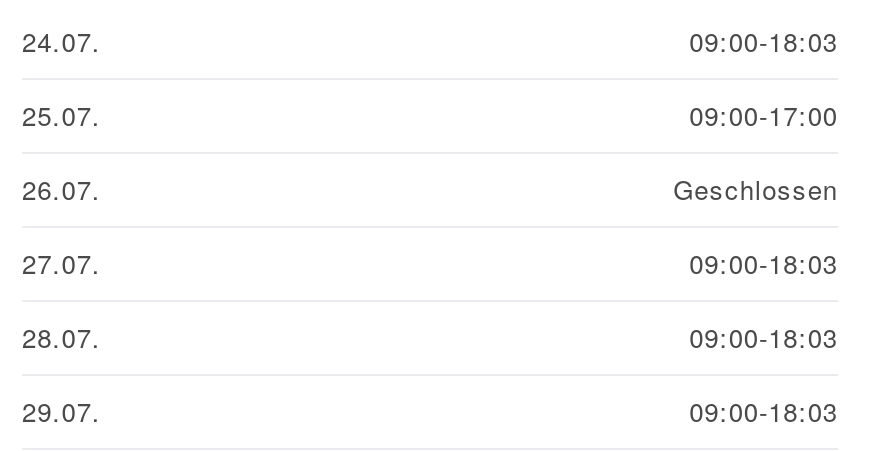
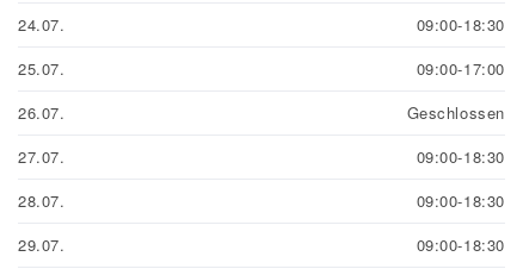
[689,21,838,59] 09:00-18:03 -> [416,13,505,36] 09:00-18:30
[689,243,838,281] 09:00-18:03 -> [416,145,505,168] 09:00-18:30
[689,317,838,355] 09:00-18:03 -> [416,189,505,212] 09:00-18:30
[689,391,838,429] 09:00-18:03 -> [416,233,505,256] 09:00-18:30

